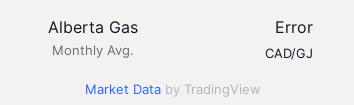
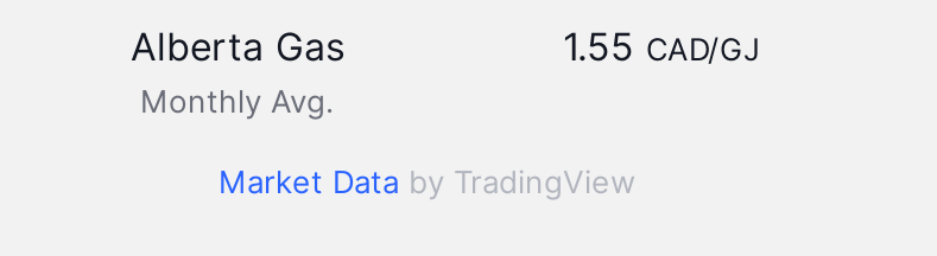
[265,16,313,60] Error | CAD/GJ -> [563,21,760,69] 1.55 CAD/GJ

